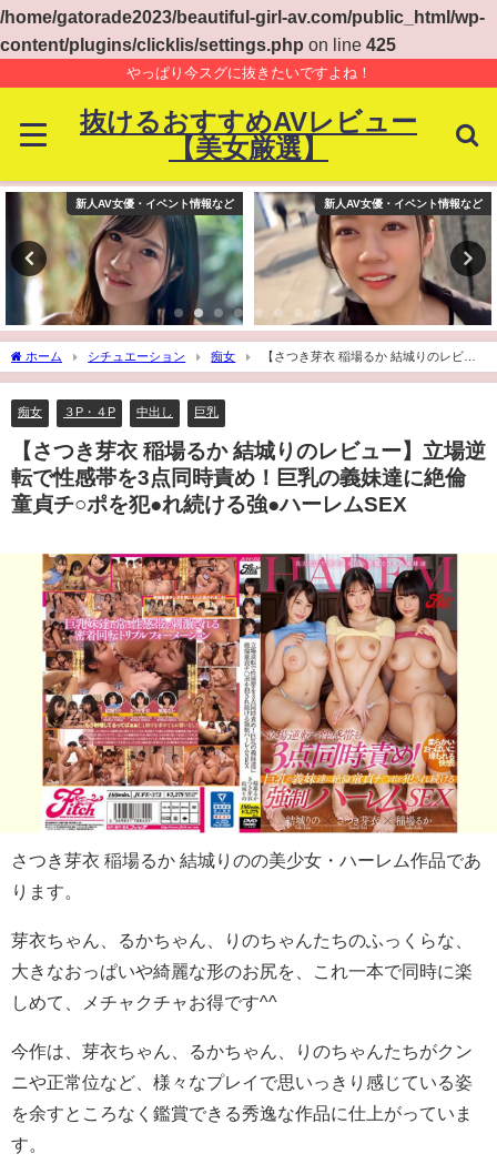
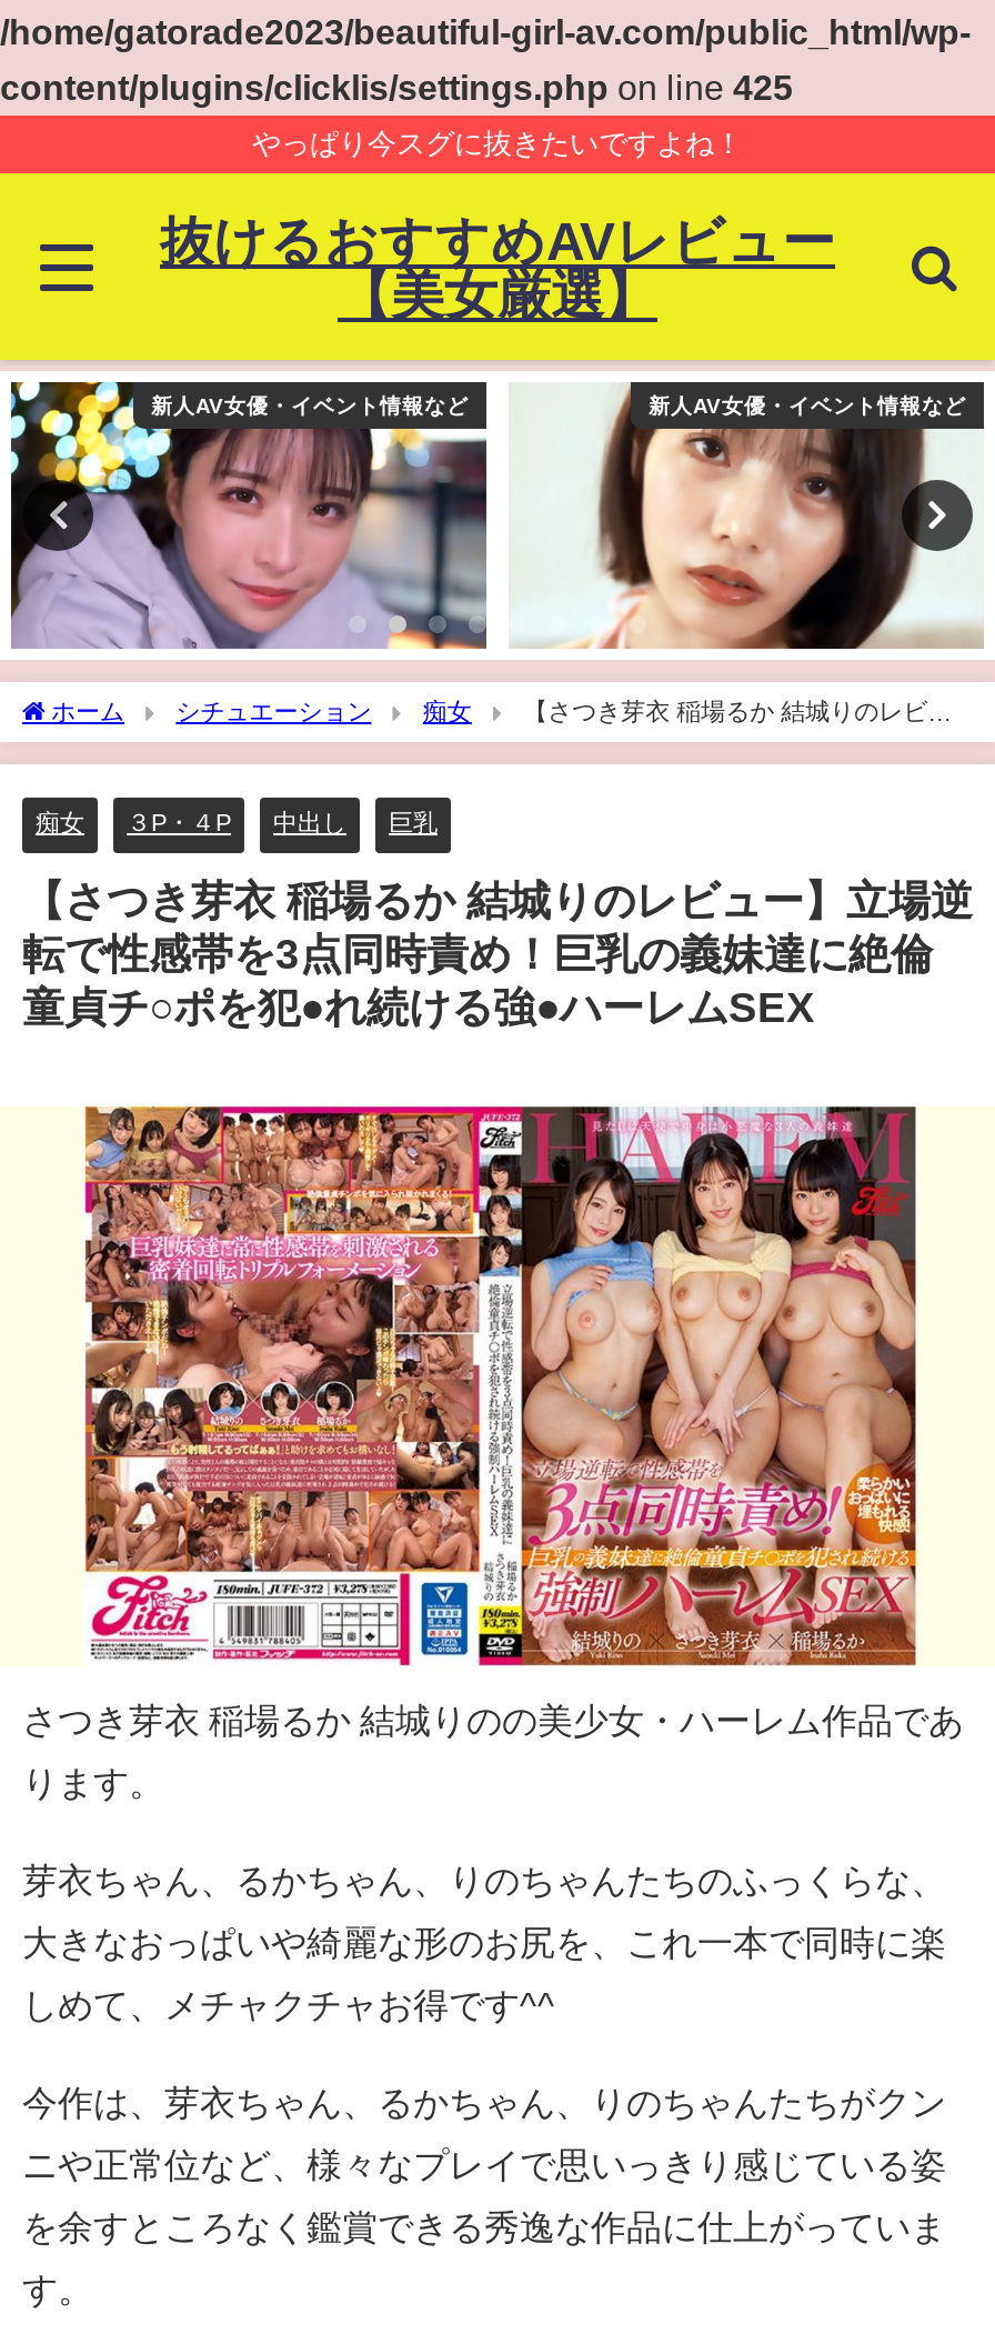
[4,191,244,326] [image] -> [9,380,489,651] [image]
[254,191,493,326] [image] -> [511,382,984,651] [image]

